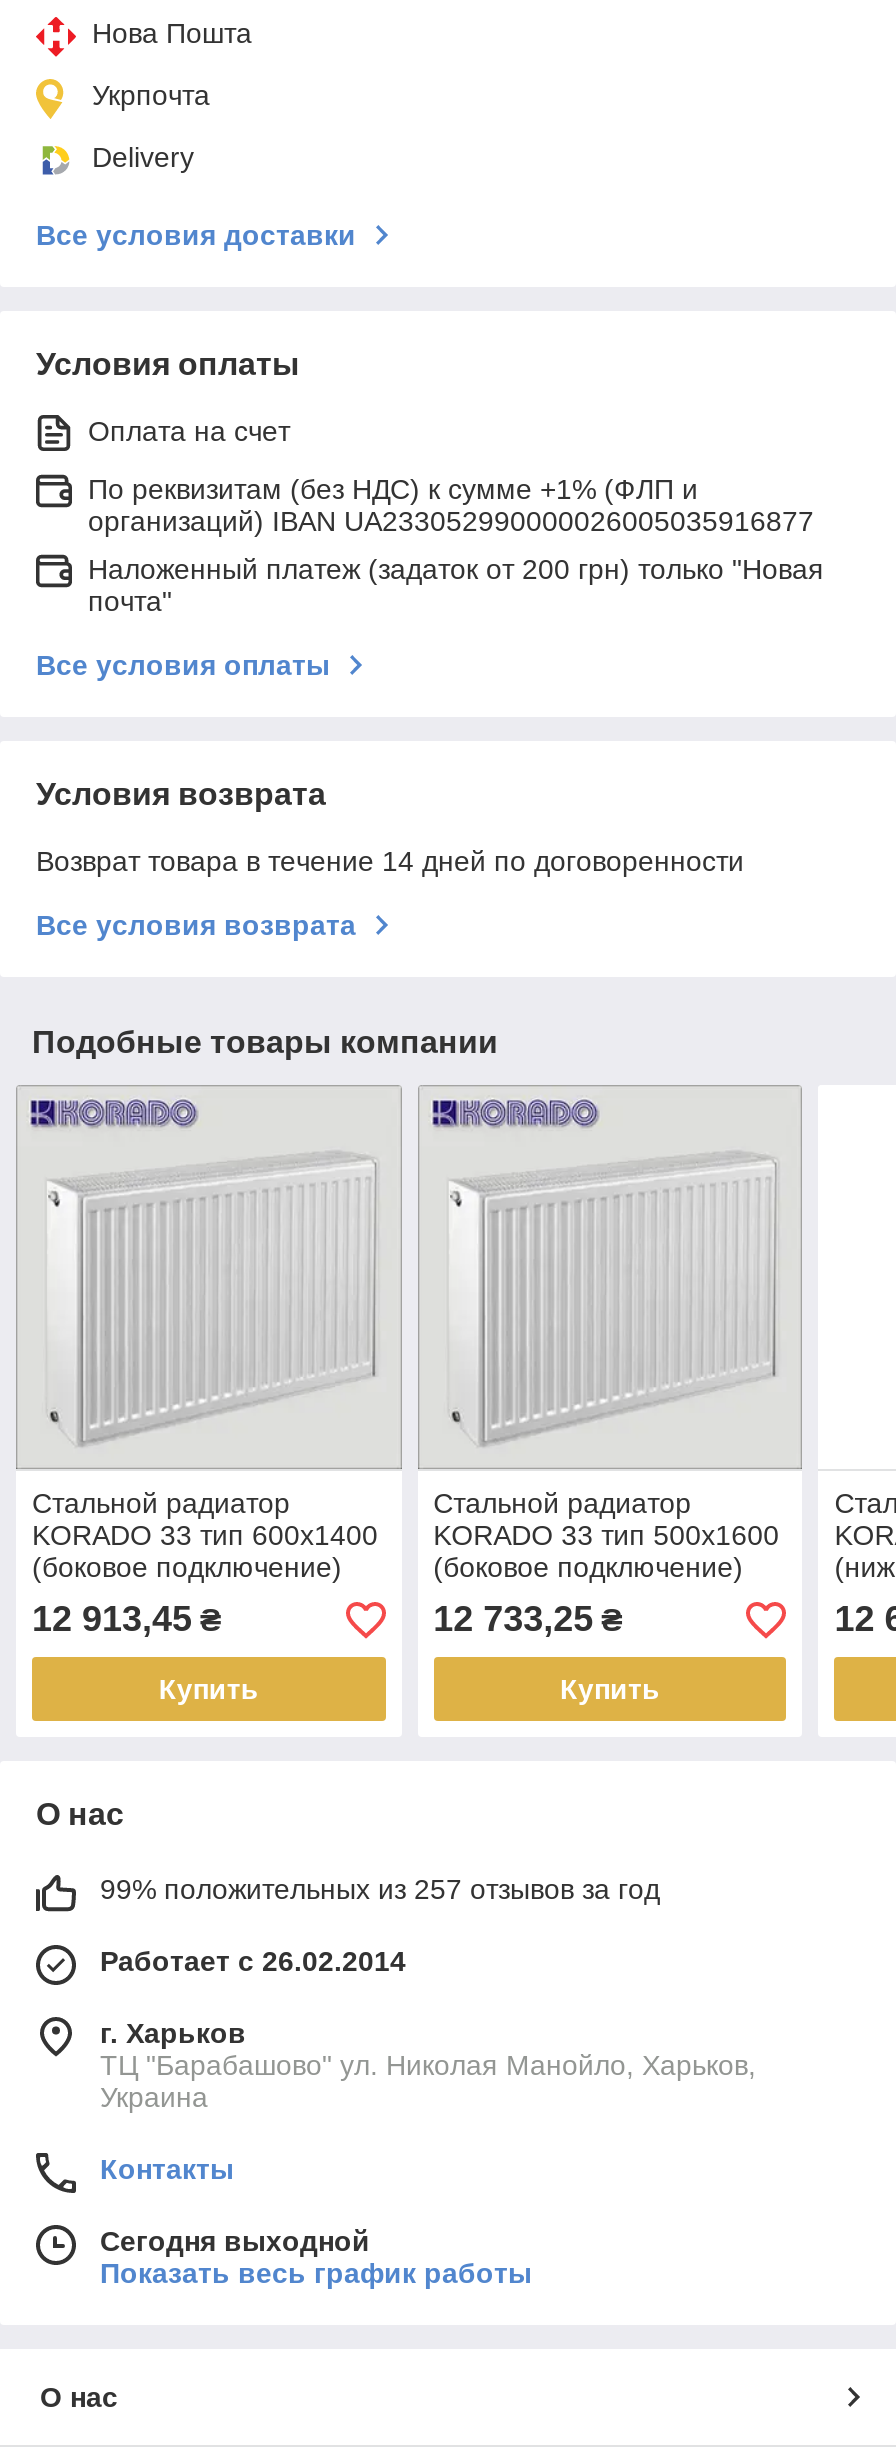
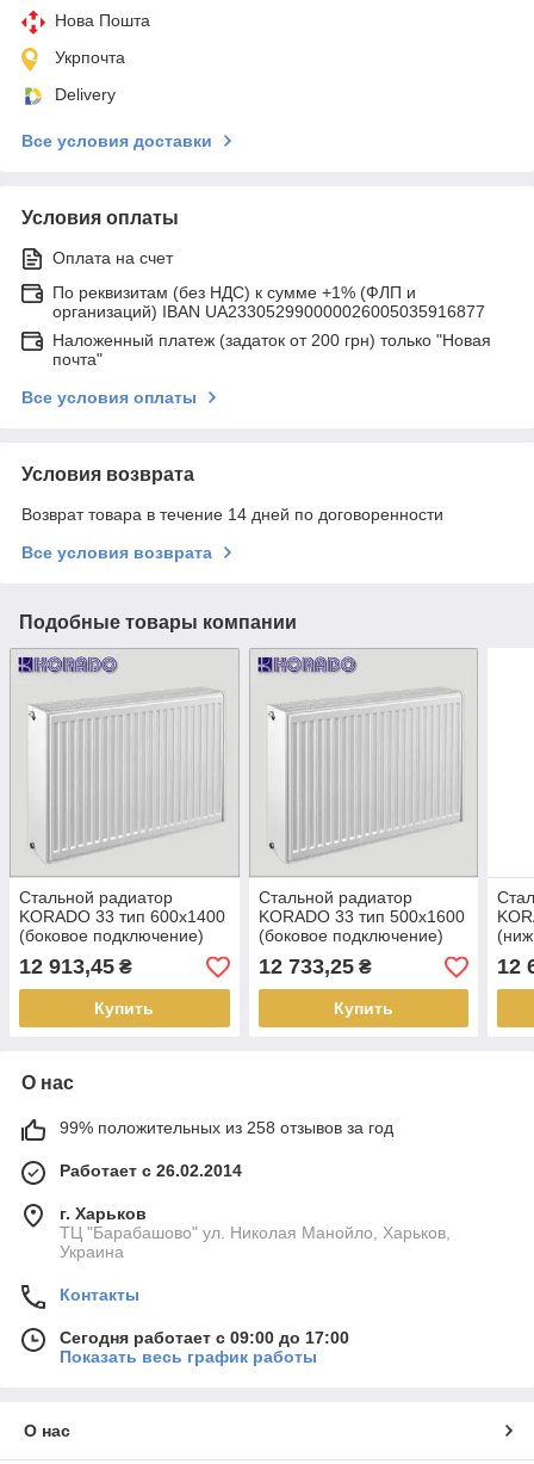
[100,1874,660,1906] 99% положительных из 257 отзывов за год -> [60,1118,393,1138] 99% положительных из 258 отзывов за год
[100,2226,370,2258] Сегодня выходной -> [60,1328,349,1348] Сегодня работает с 09:00 до 17:00

